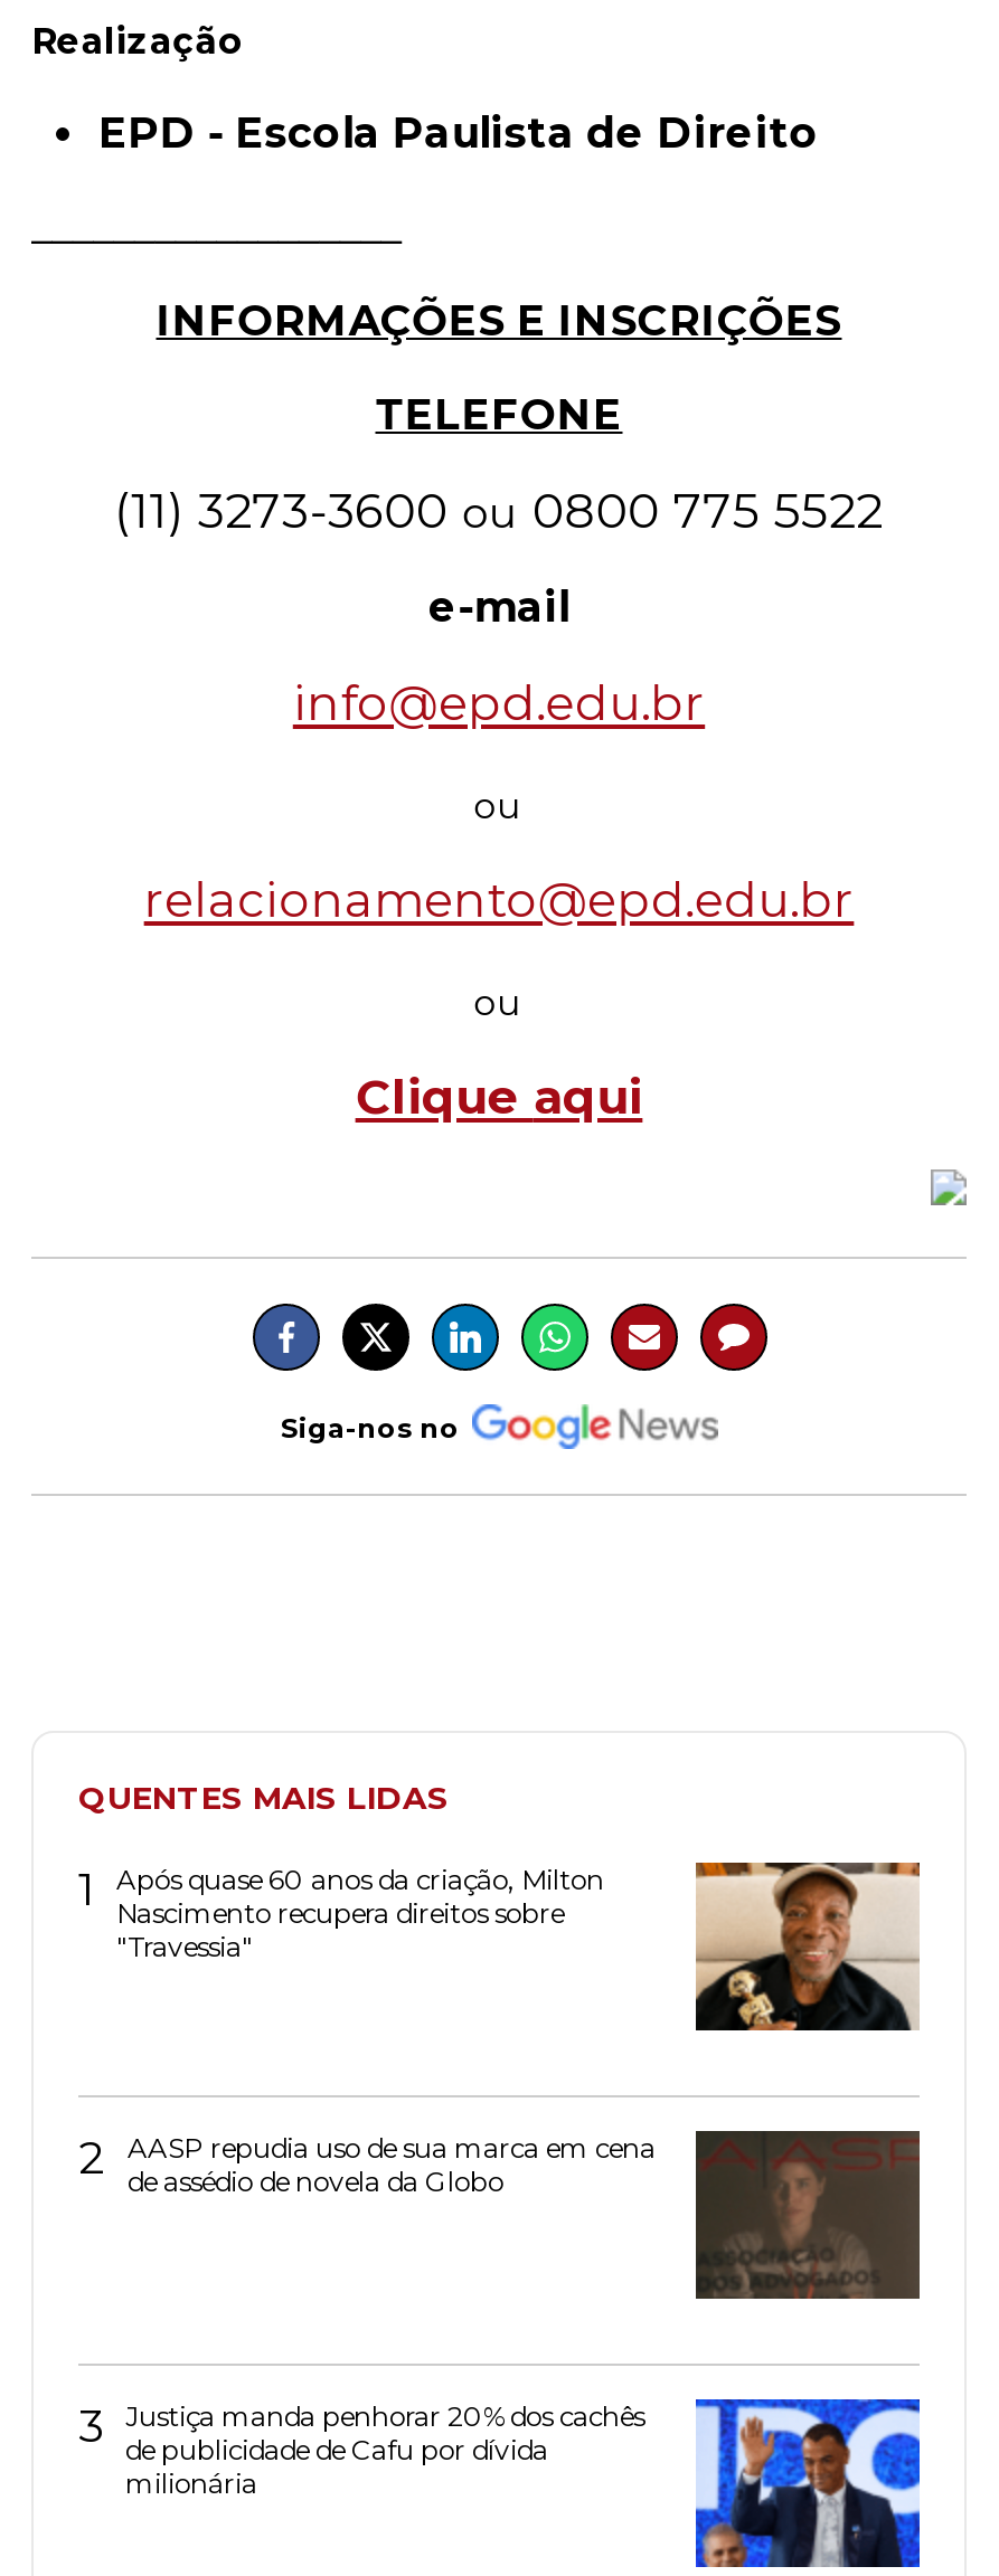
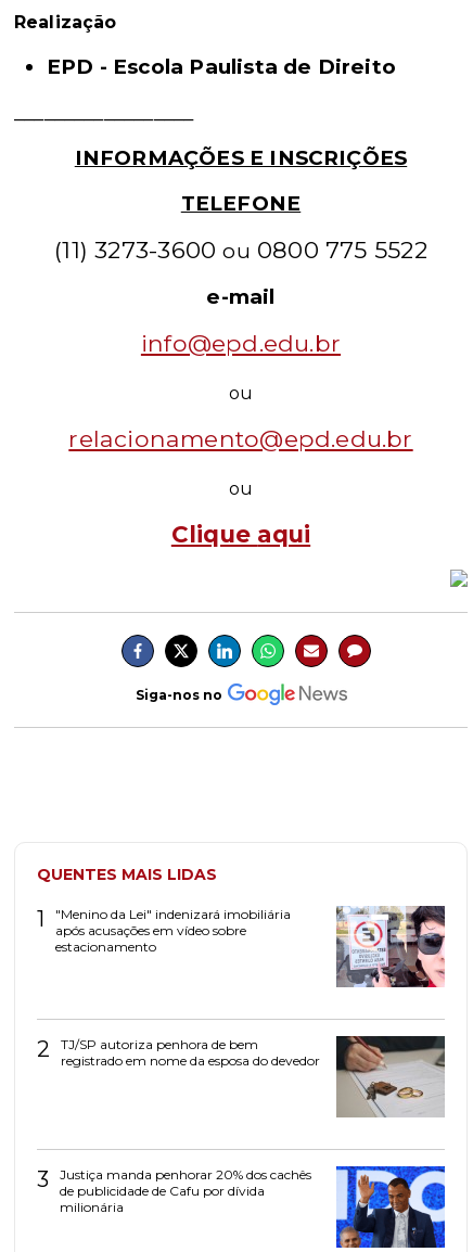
[116,1863,604,1963] Após quase 60 anos da criação, Milton | Nascimento recupera direitos sobre | "Travessia" -> [55,906,291,955] "Menino da Lei" indenizará imobiliária | após acusações em vídeo sobre | estacionamento
[694,1860,922,2033] [image] -> [335,905,446,988] [image]
[128,2131,920,2301] [image] | AASP repudia uso de sua marca em cena | de assédio de novela da Globo -> [61,1036,445,1117] [image] | TJ/SP autoriza penhora de bem | registrado em nome da esposa do devedor

